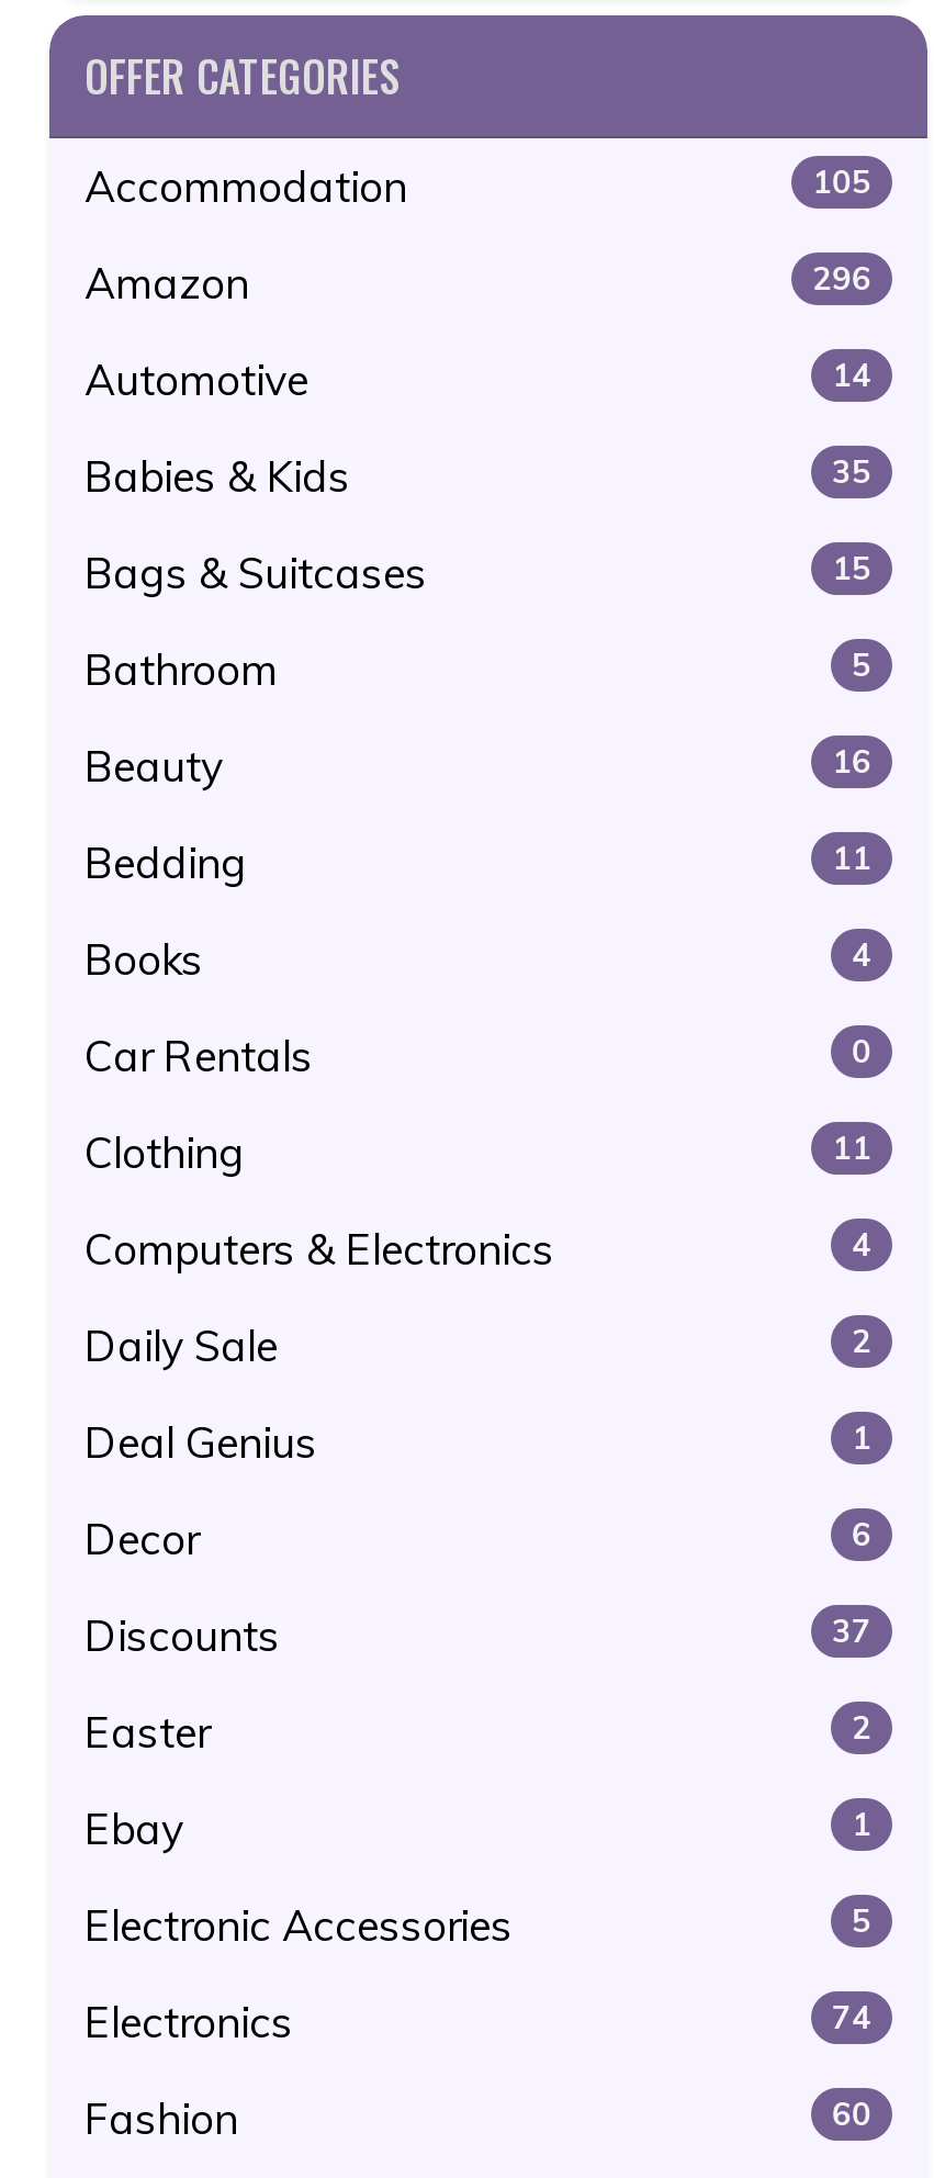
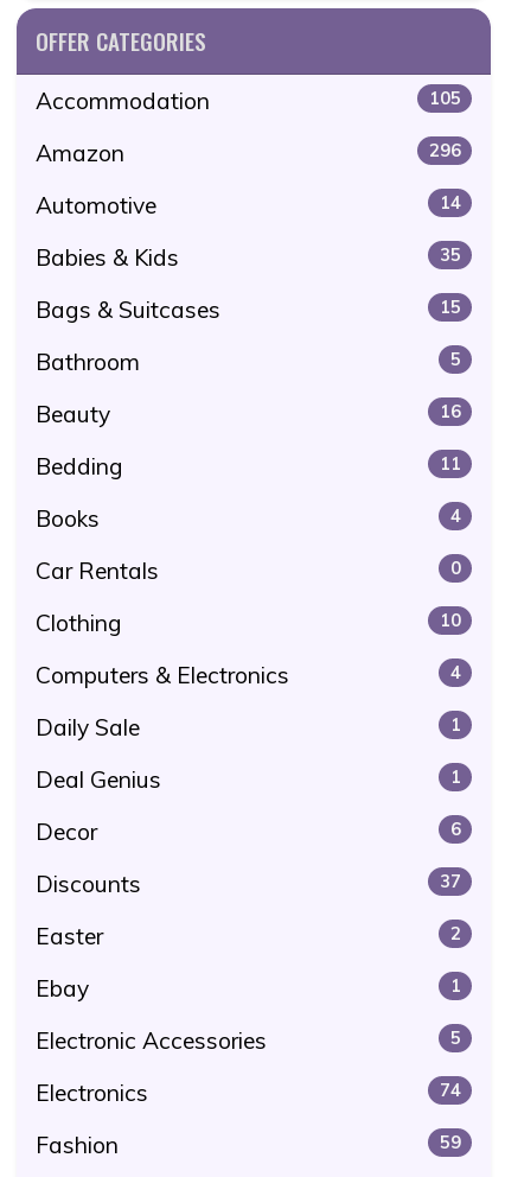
[832,1128,872,1168] 11 -> [439,610,461,631] 10
[852,1322,872,1361] 2 -> [450,714,461,736] 1
[832,2094,872,2134] 60 -> [439,1132,461,1153] 59

